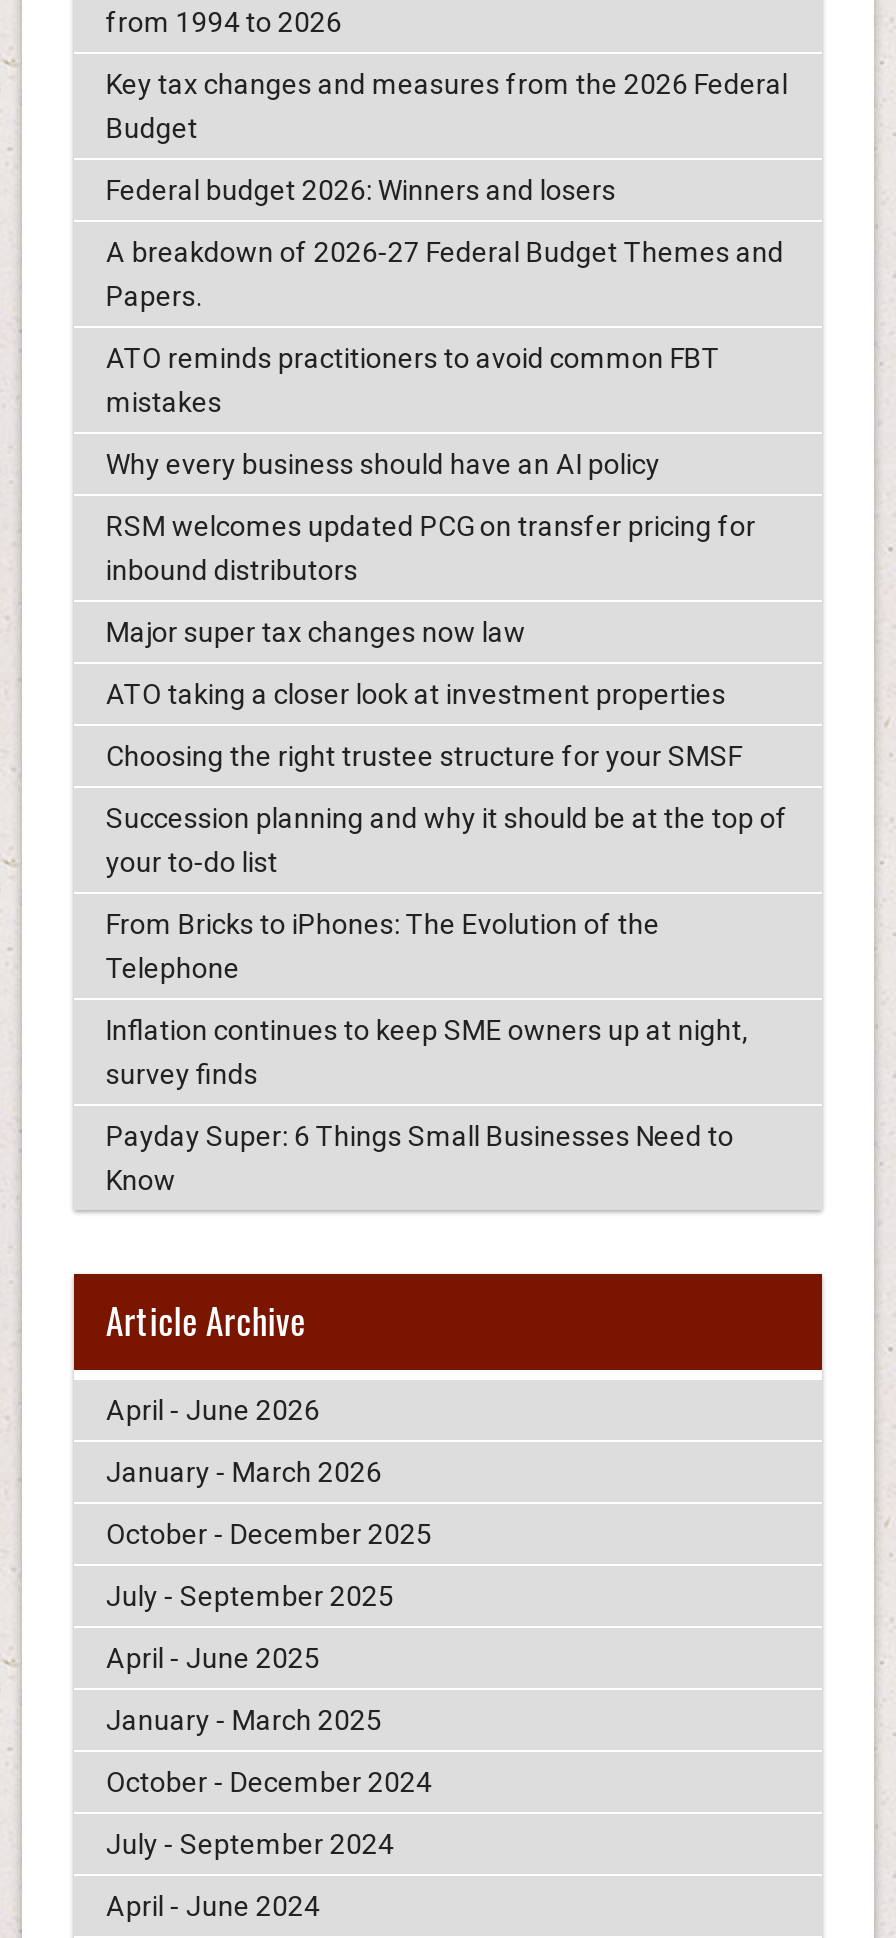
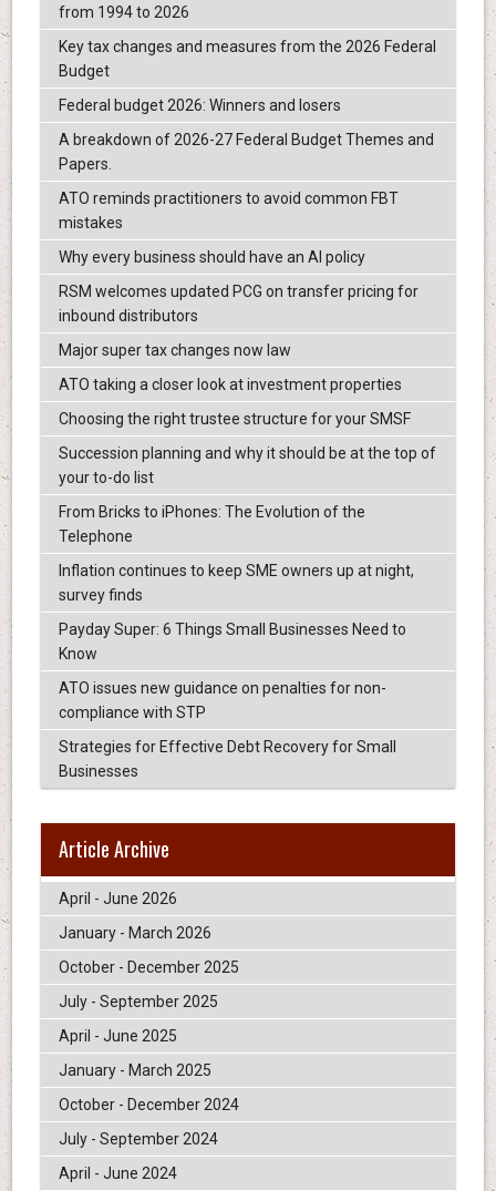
none -> [58,679,396,780] ATO issues new guidance on penalties for non- | compliance with STP | Strategies for Effective Debt Recovery for Small | Businesses

